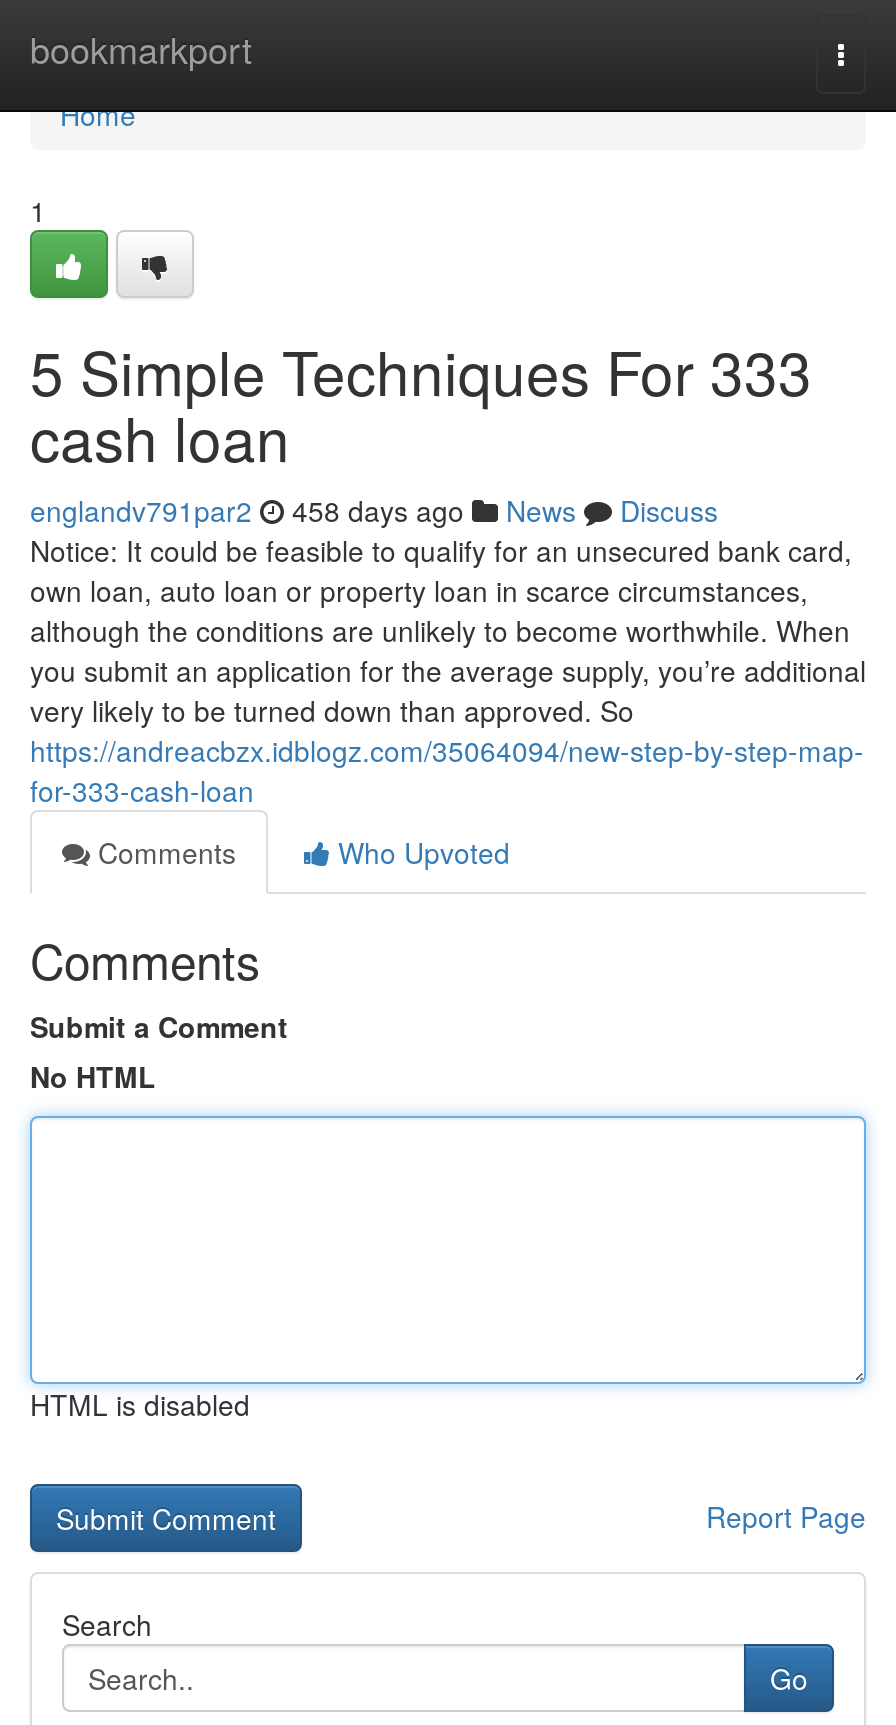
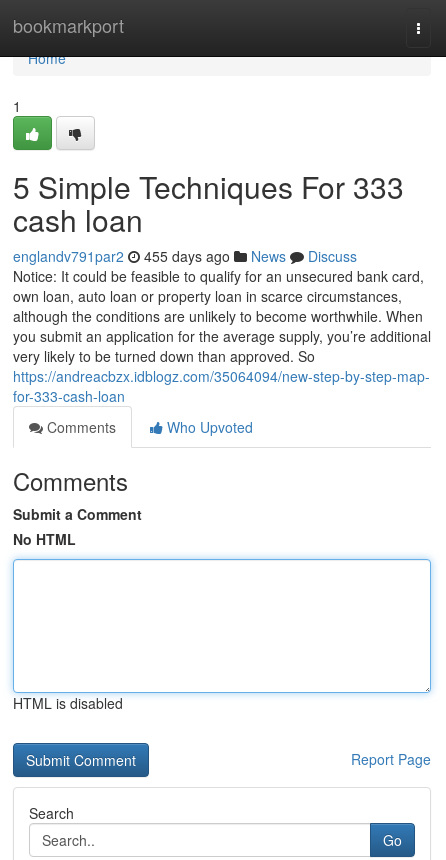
[30,490,718,530] englandv791par2 458 days ago News Discuss -> [13,246,357,266] englandv791par2 455 days ago News Discuss

